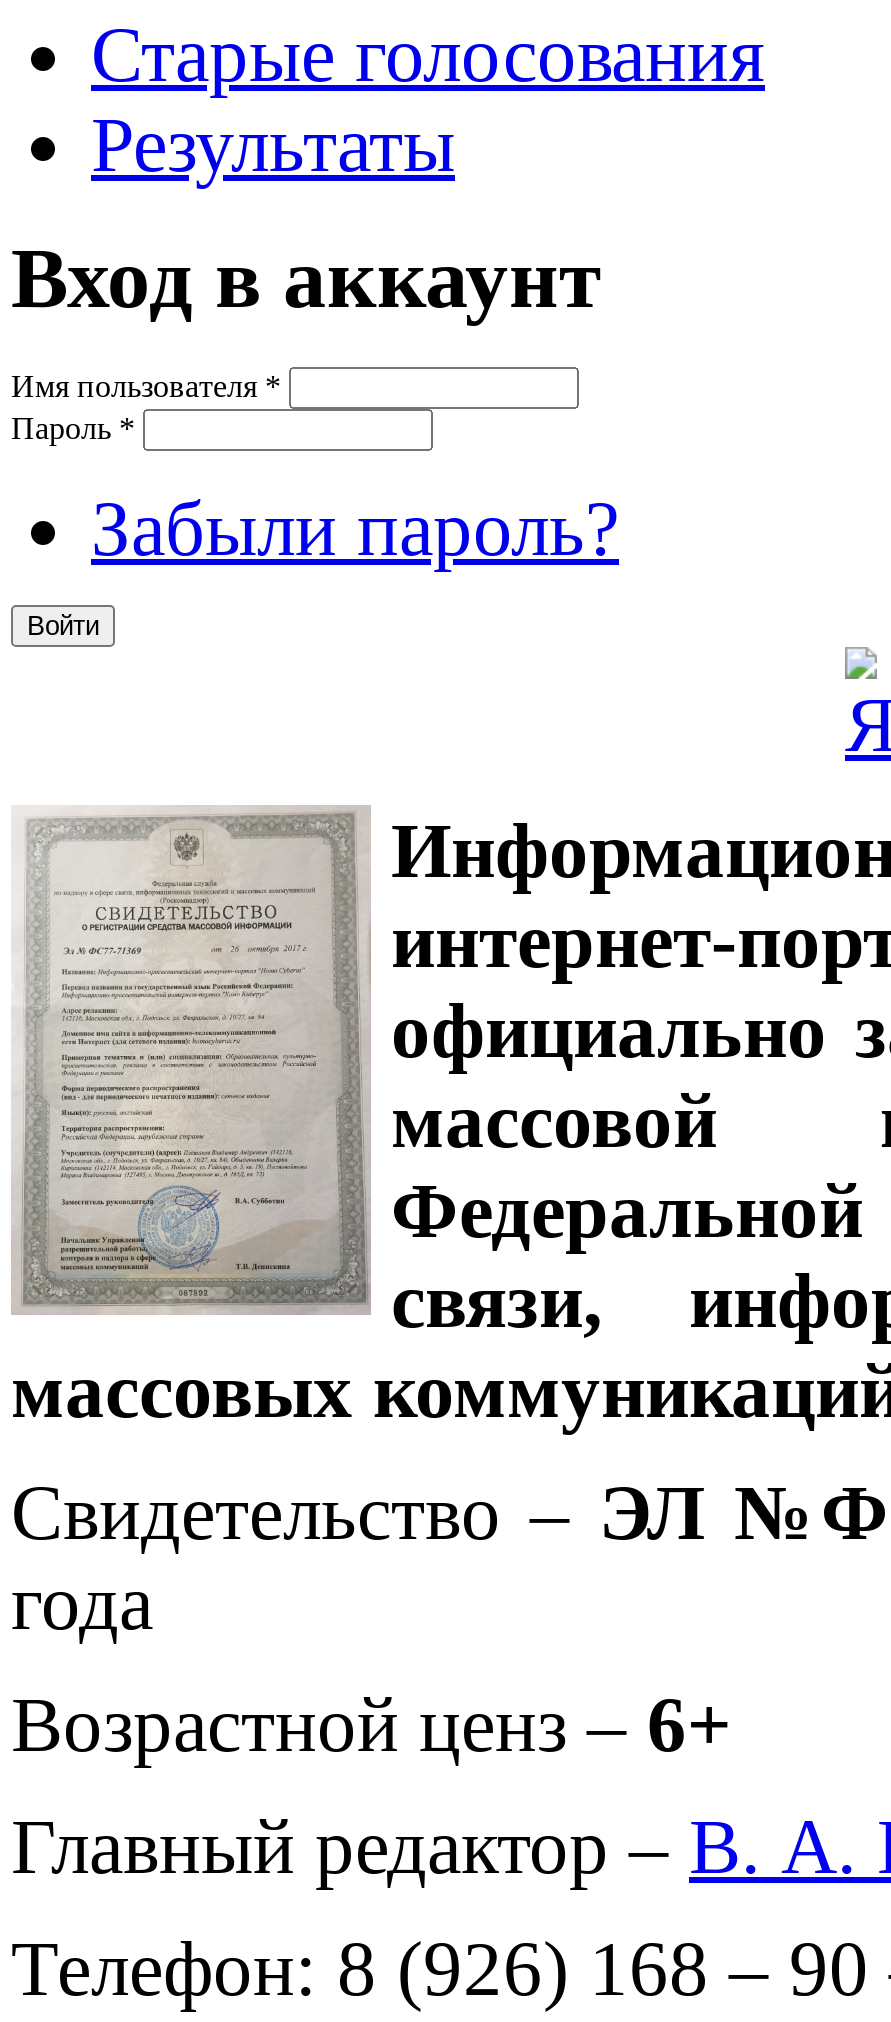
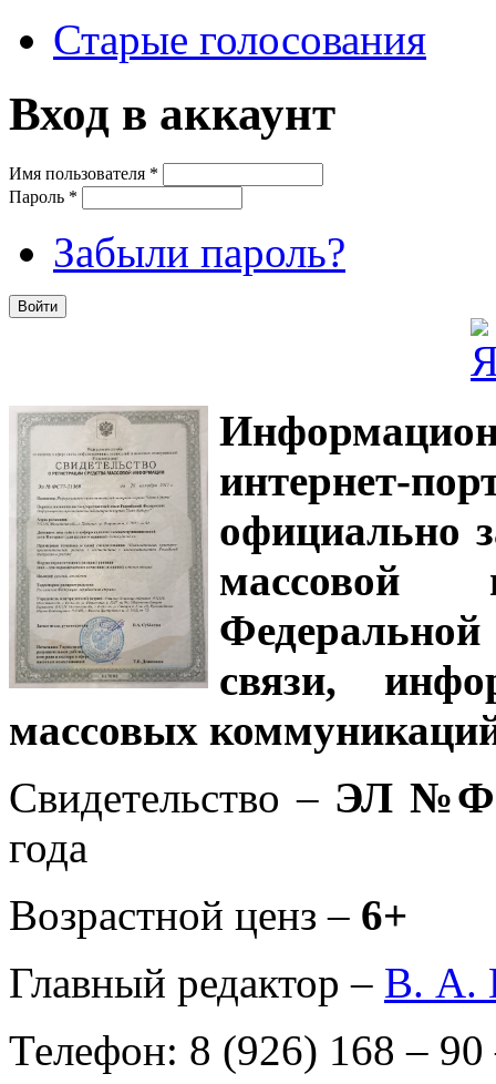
[91,101,455,187] Результаты -> none

